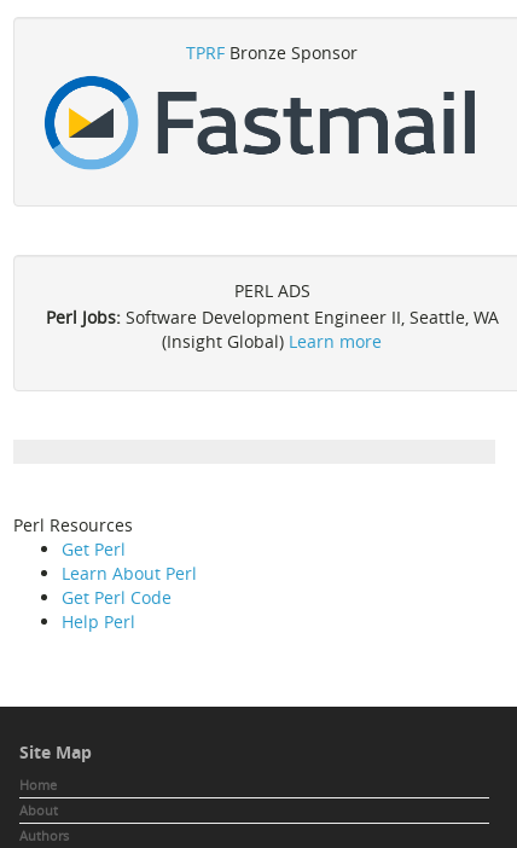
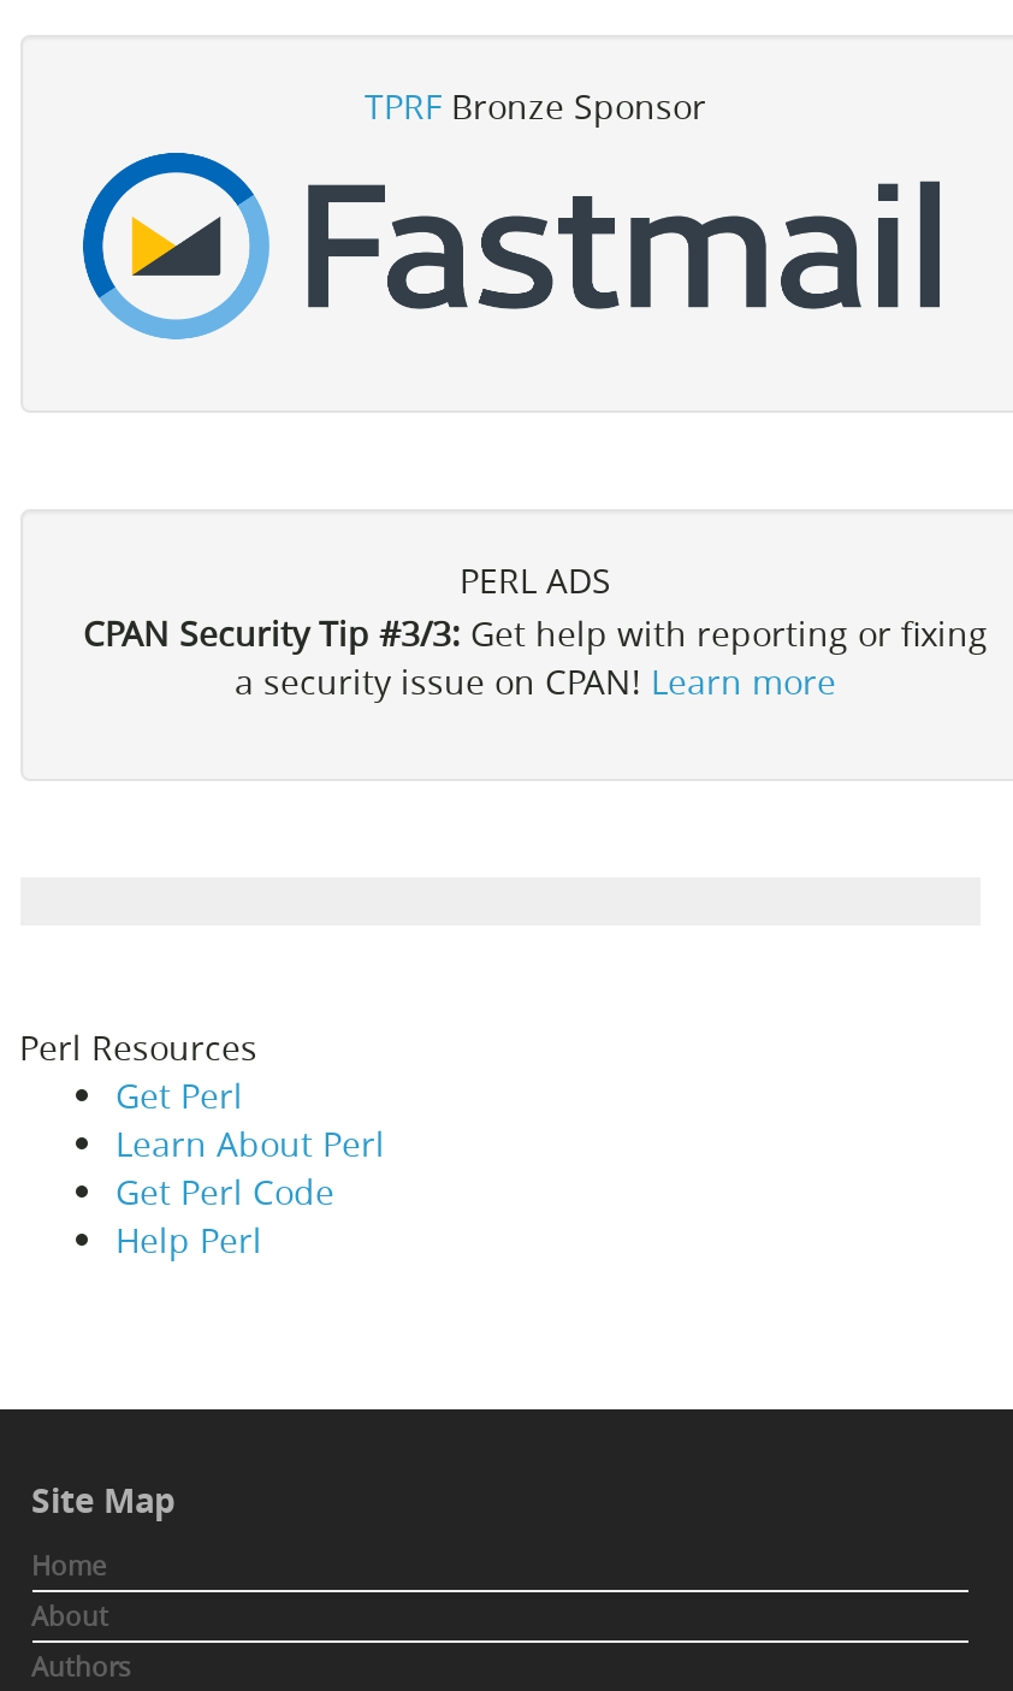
[45,305,498,352] Perl Jobs: Software Development Engineer II, Seattle, WA | (Insight Global) Learn more -> [83,609,988,703] CPAN Security Tip #3/3: Get help with reporting or fixing | a security issue on CPAN! Learn more

